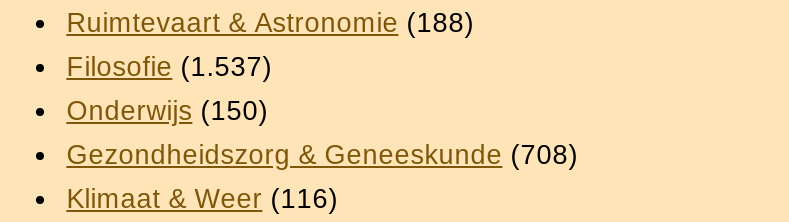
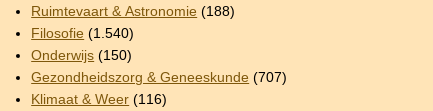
[66,51,272,81] Filosofie (1.537) -> [31,26,134,41] Filosofie (1.540)
[66,139,578,169] Gezondheidszorg & Geneeskunde (708) -> [31,70,287,85] Gezondheidszorg & Geneeskunde (707)

